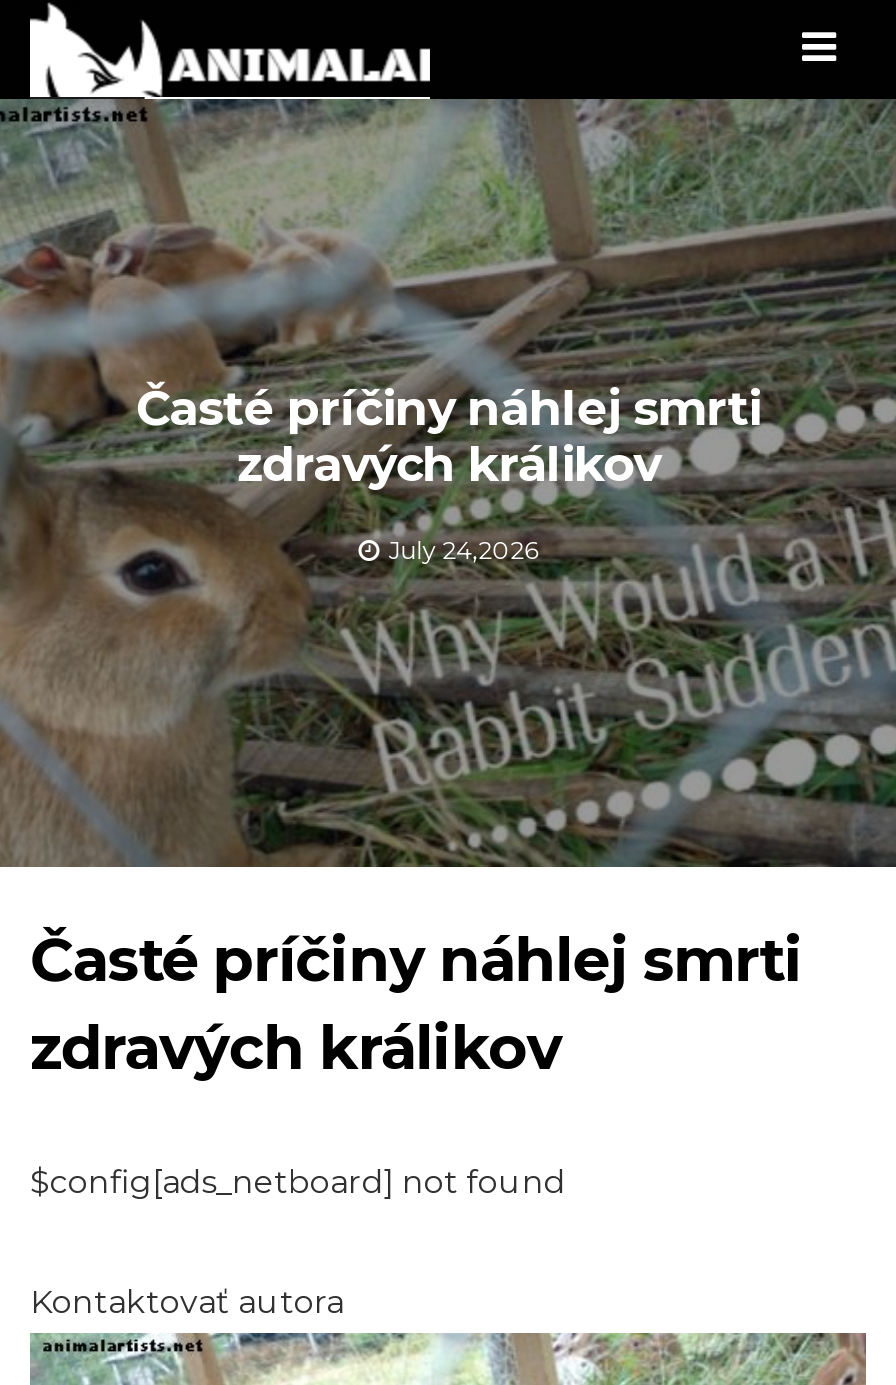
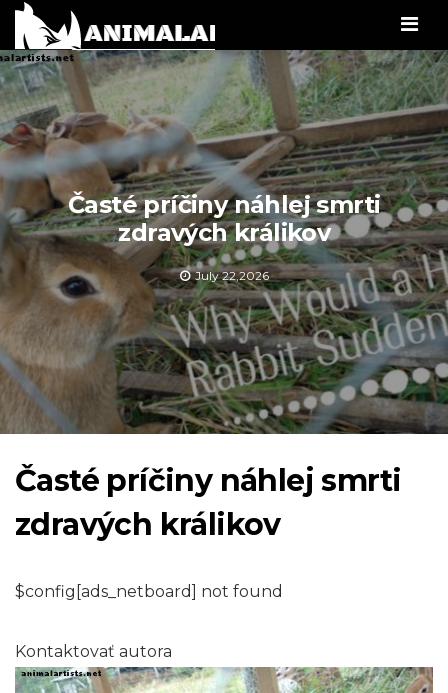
[388,534,538,564] July 24,2026 -> [195,267,269,282] July 22,2026

